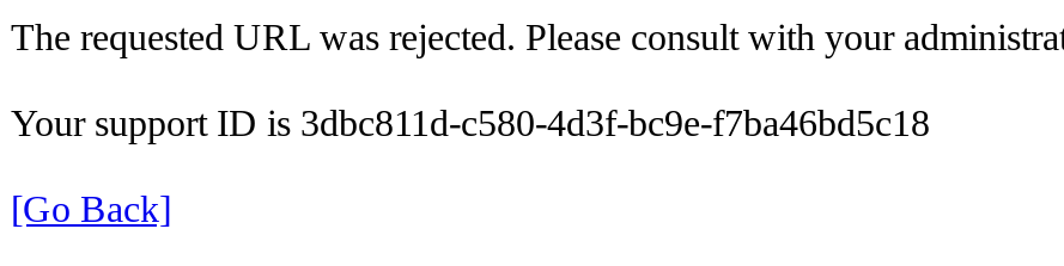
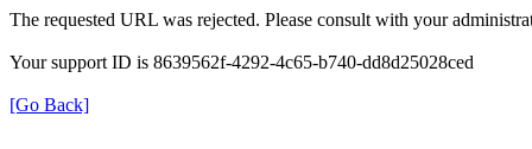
[11,103,930,143] Your support ID is 3dbc811d-c580-4d3f-bc9e-f7ba46bd5c18 -> [9,52,474,72] Your support ID is 8639562f-4292-4c65-b740-dd8d25028ced

